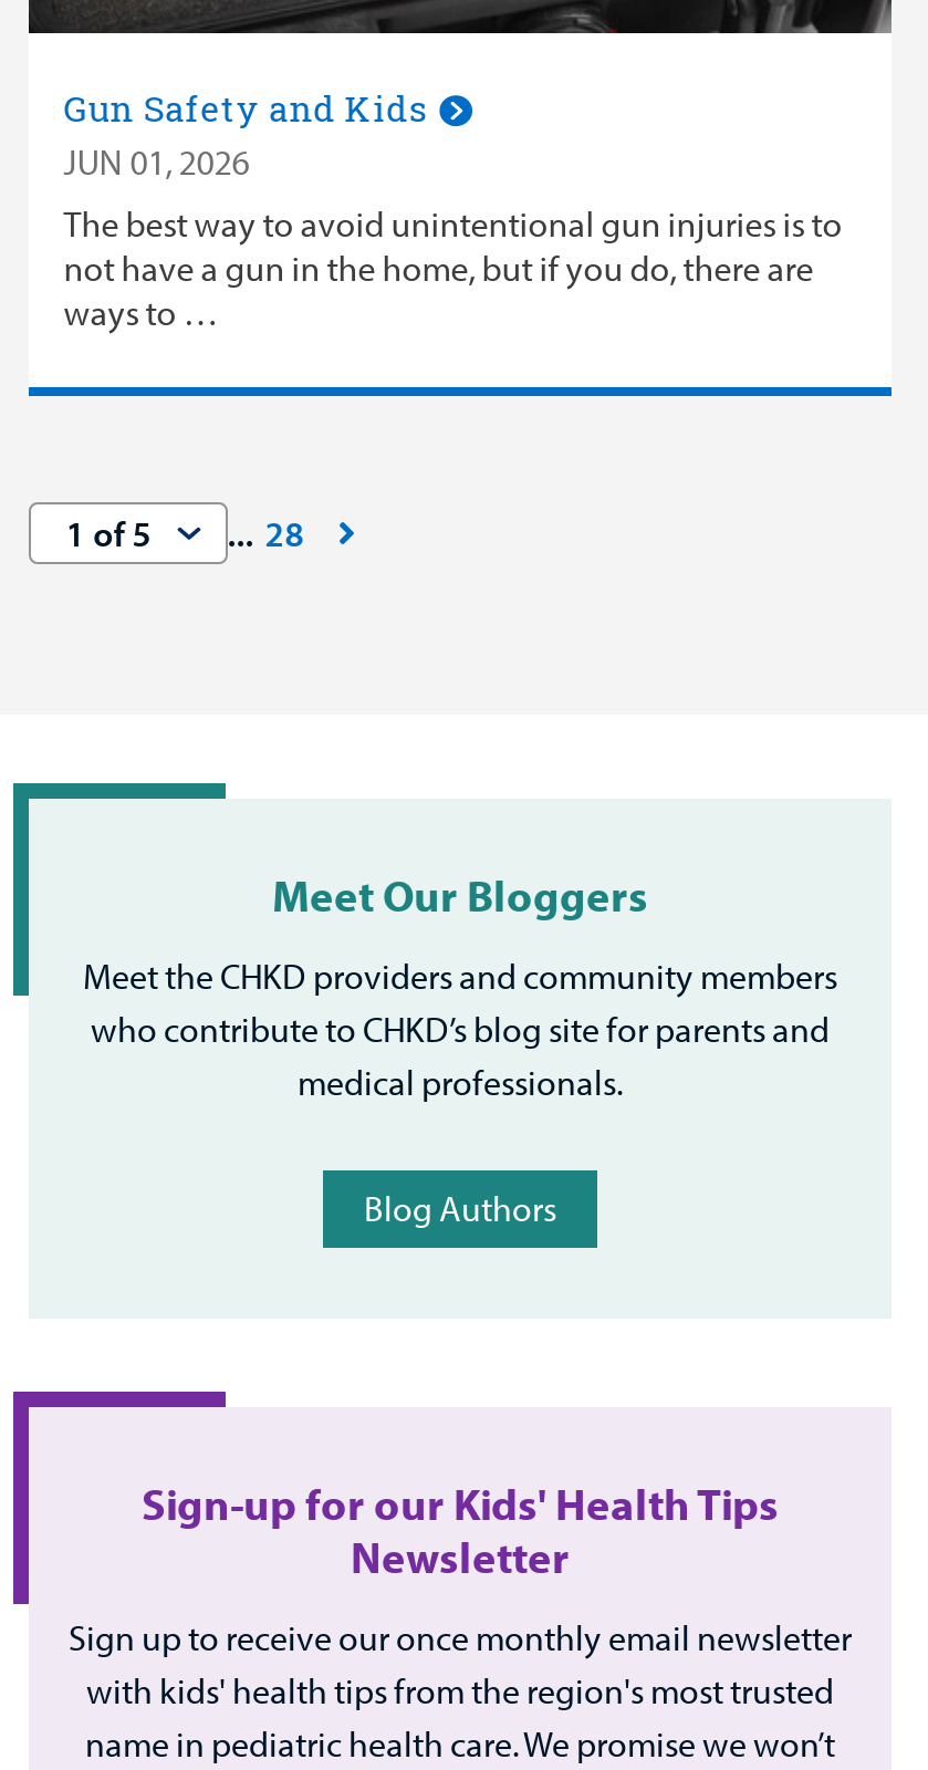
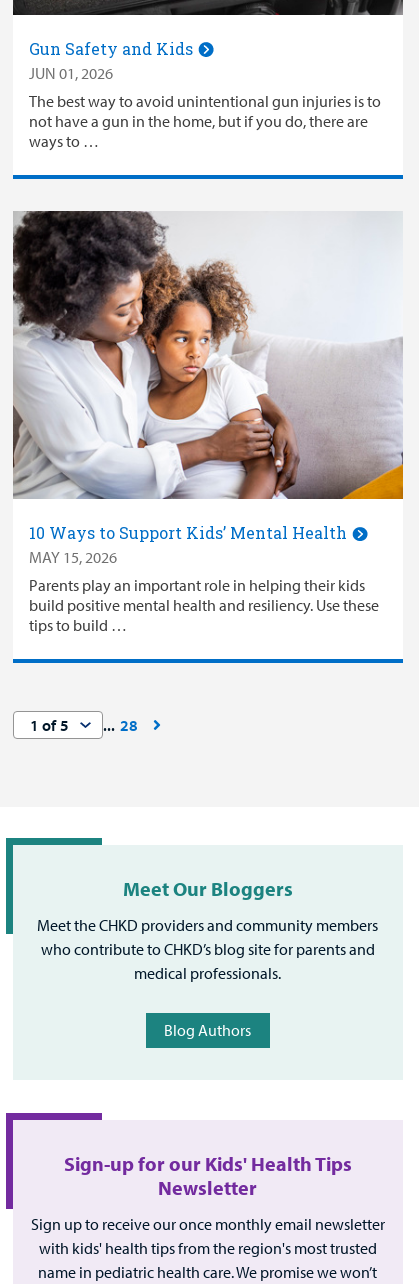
none -> [13,210,404,635] [image] | 10 Ways to Support Kids’ Mental Health | MAY 15, 2026 | Parents play an important role in helping their kids | build positive mental health and resiliency. Use these | tips to build …

